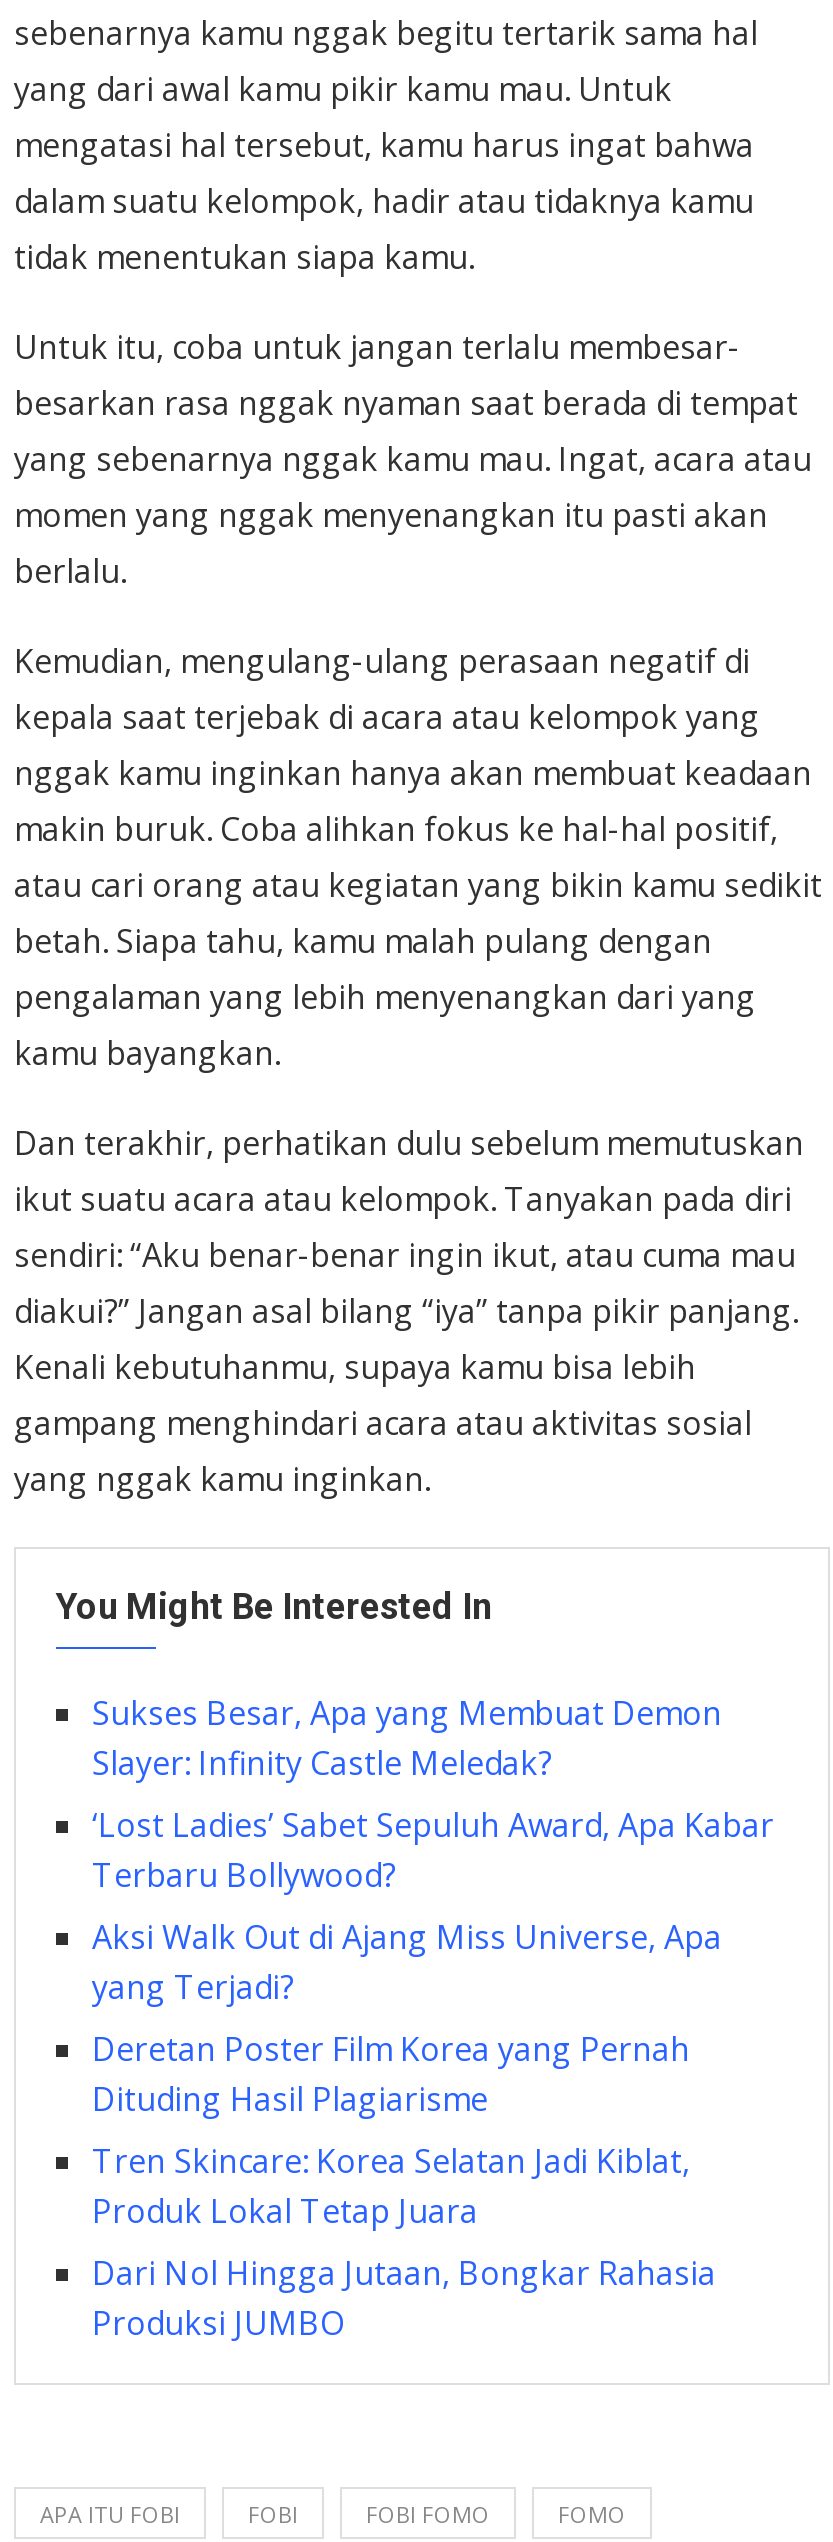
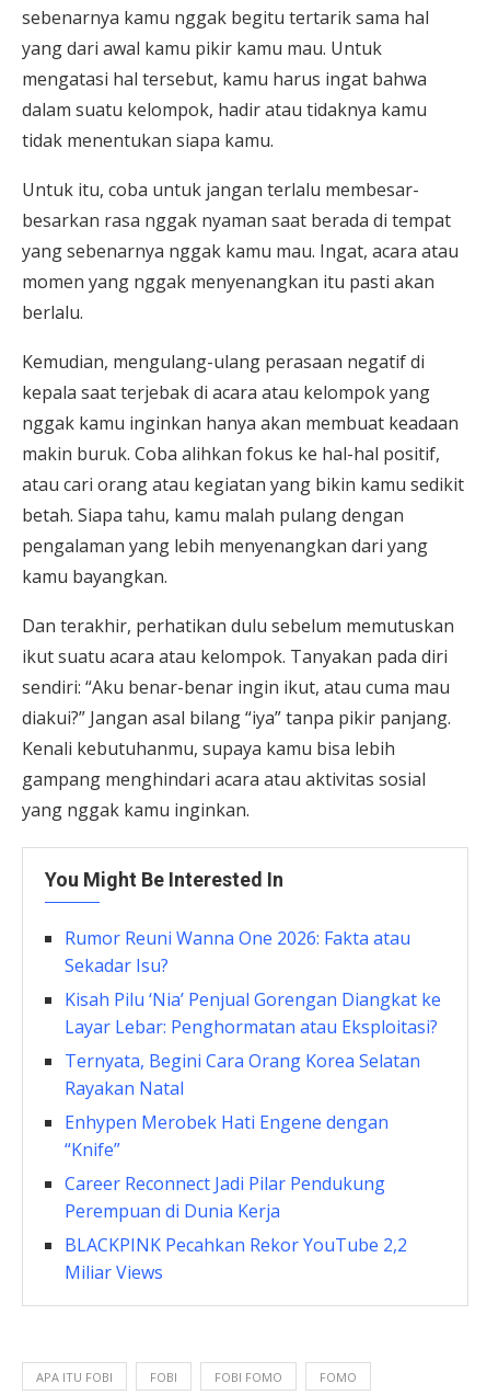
[92,1690,774,2344] Sukses Besar, Apa yang Membuat Demon | Slayer: Infinity Castle Meledak? | ‘Lost Ladies’ Sabet Sepuluh Award, Apa Kabar | Terbaru Bollywood? | Aksi Walk Out di Ajang Miss Universe, Apa | yang Terjadi? | Deretan Poster Film Korea yang Pernah | Dituding Hasil Plagiarisme | Tren Skincare: Korea Selatan Jadi Kiblat, | Produk Lokal Tetap Juara | Dari Nol Hingga Jutaan, Bongkar Rahasia | Produksi JUMBO -> [65,926,441,1284] Rumor Reuni Wanna One 2026: Fakta atau | Sekadar Isu? | Kisah Pilu ‘Nia’ Penjual Gorengan Diangkat ke | Layar Lebar: Penghormatan atau Eksploitasi? | Ternyata, Begini Cara Orang Korea Selatan | Rayakan Natal | Enhypen Merobek Hati Engene dengan | “Knife” | Career Reconnect Jadi Pilar Pendukung | Perempuan di Dunia Kerja | BLACKPINK Pecahkan Rekor YouTube 2,2 | Miliar Views

